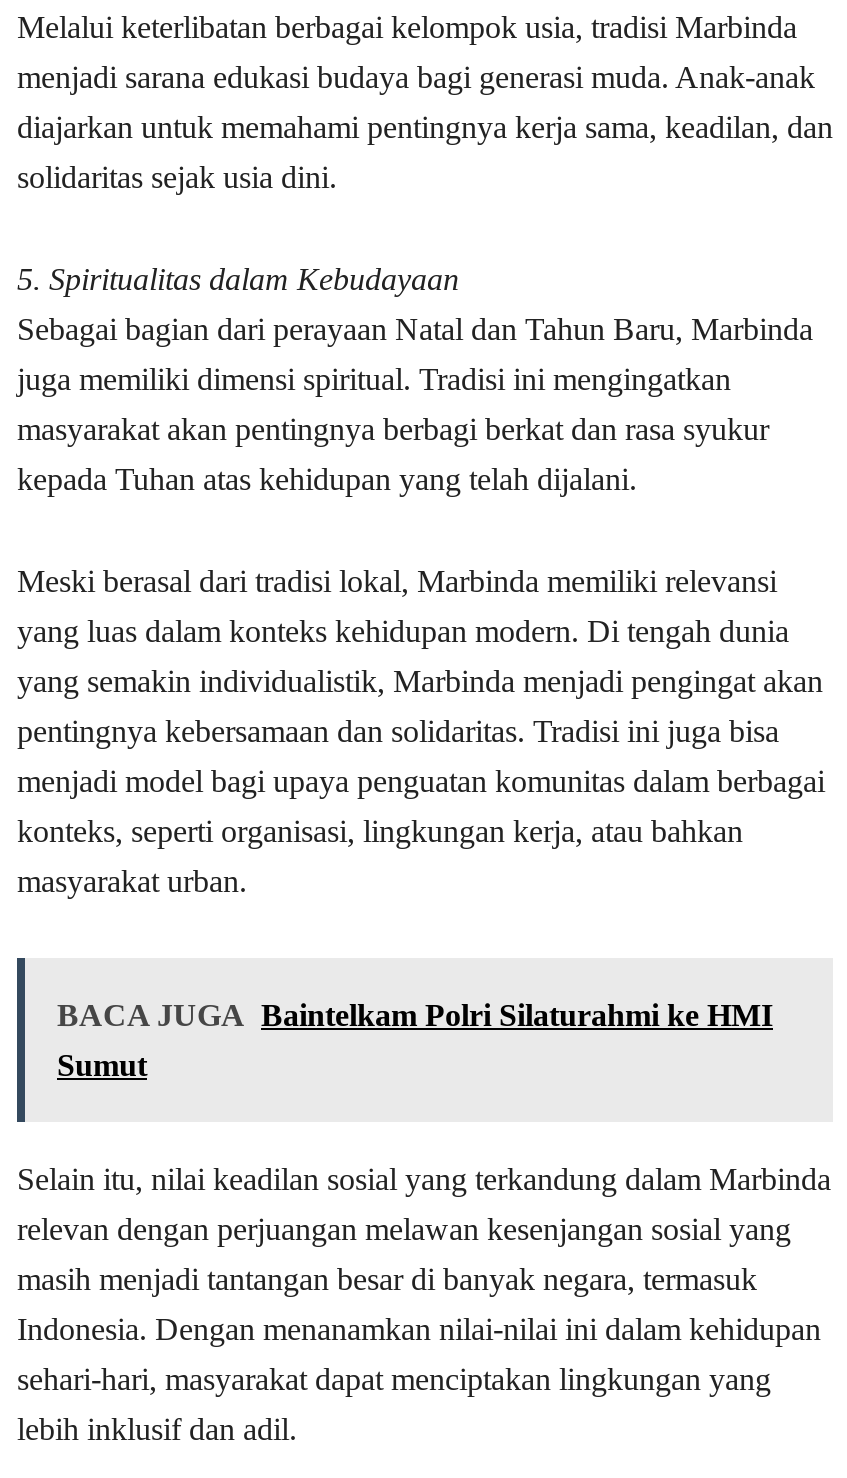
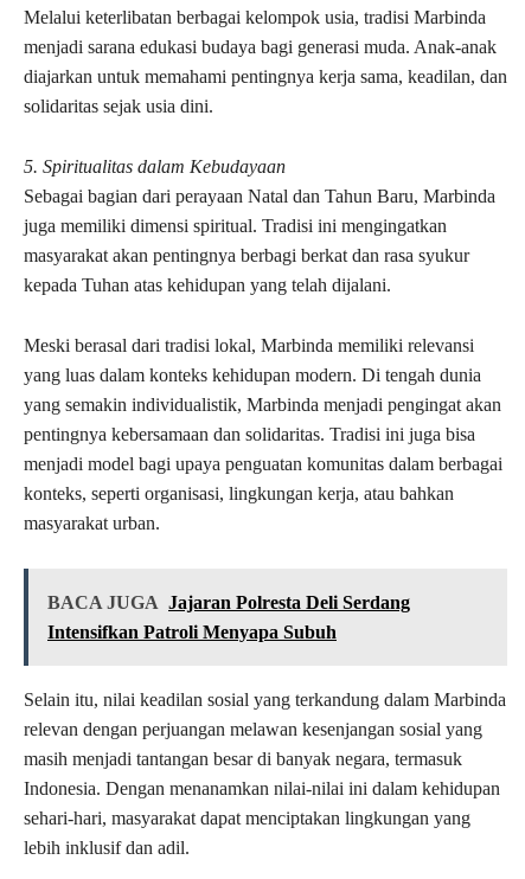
[57,999,773,1033] BACA JUGA Baintelkam Polri Silaturahmi ke HMI -> [47,592,410,612] BACA JUGA Jajaran Polresta Deli Serdang
[57,1049,147,1083] Sumut -> [47,622,337,642] Intensifkan Patroli Menyapa Subuh

